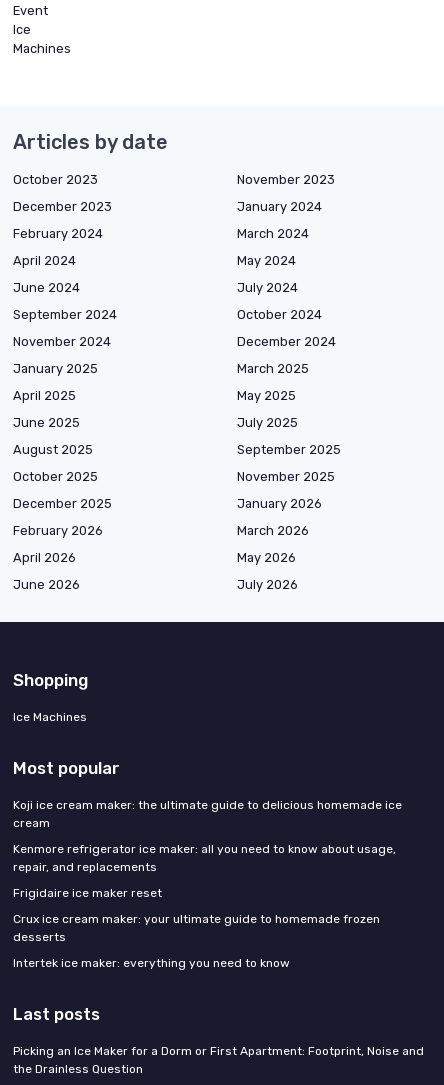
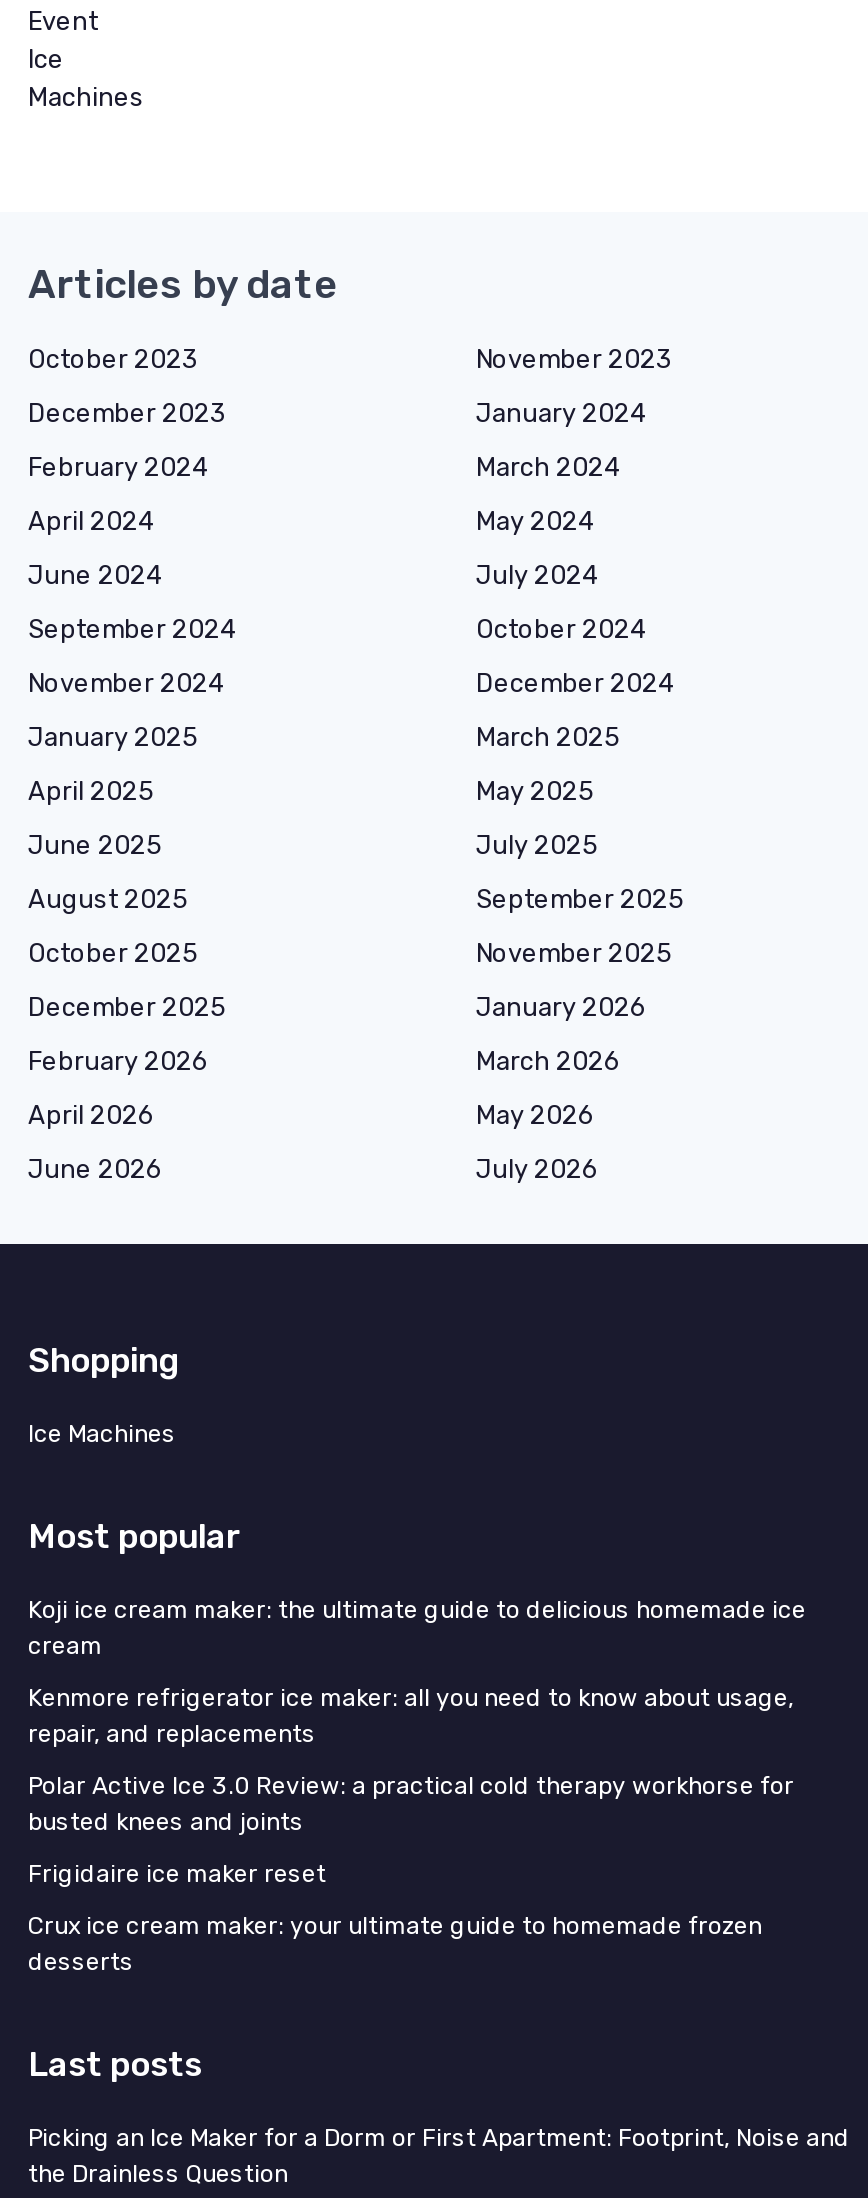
none -> [28,1772,794,1836] Polar Active Ice 3.0 Review: a practical cold therapy workhorse for | busted knees and joints
moved [13,886,380,944] -> [28,1860,762,1976]: Frigidaire ice maker reset | Crux ice cream maker: your ultimate guide to homemade frozen | desserts
[13,956,290,970] Intertek ice maker: everything you need to know -> none

